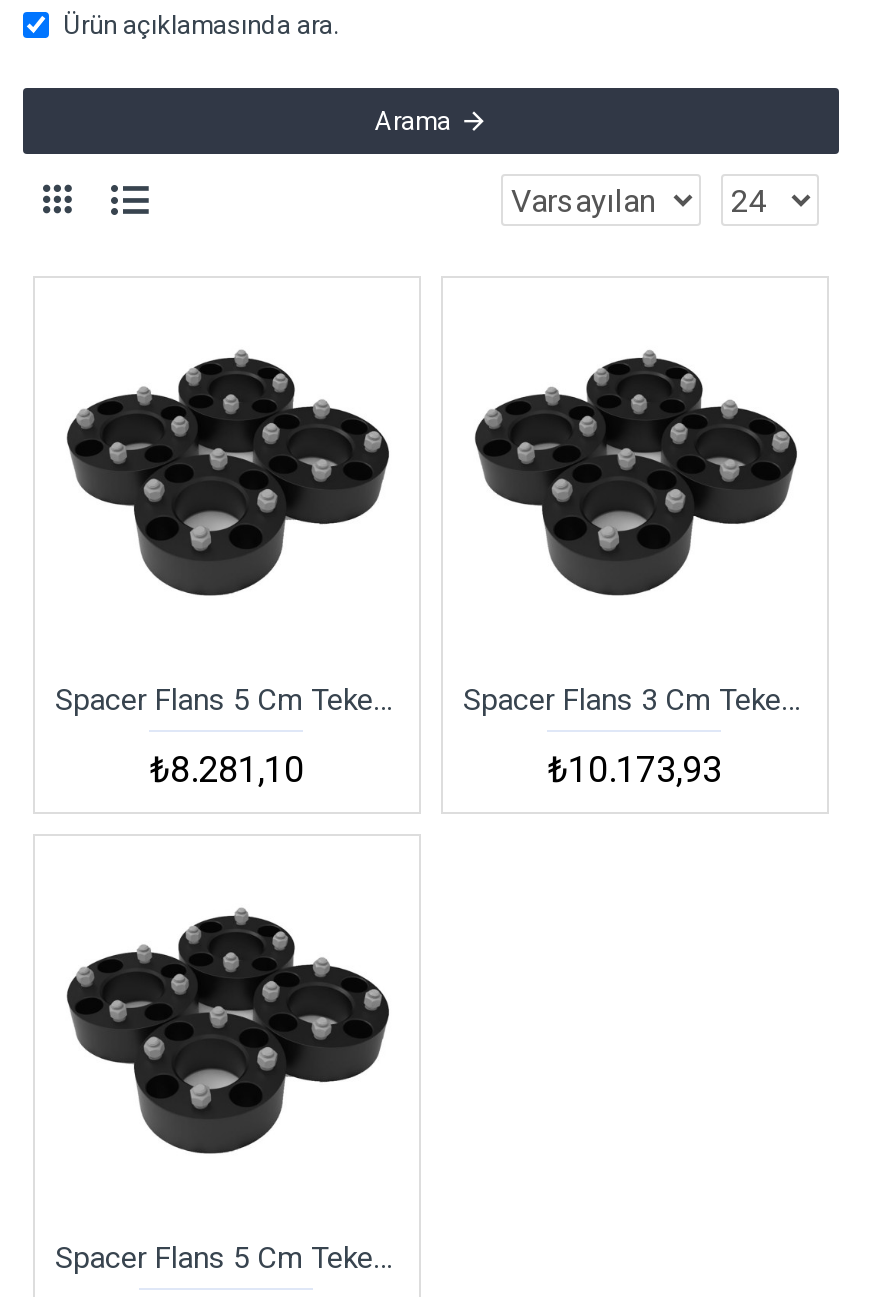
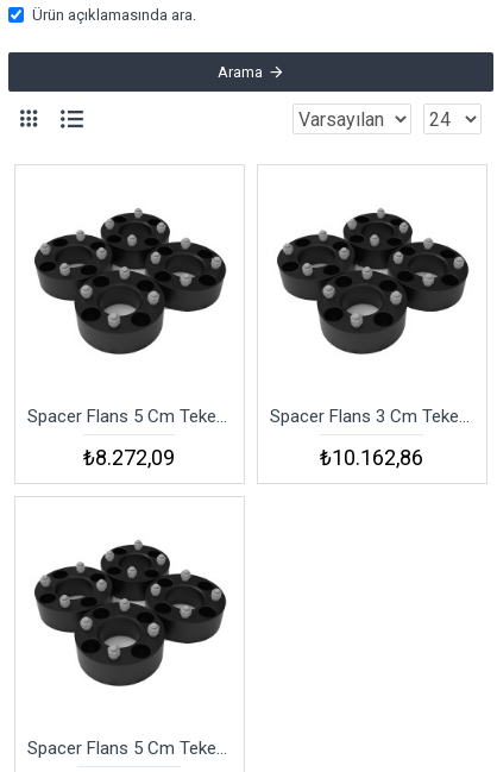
[150,748,304,790] ₺8.281,10 -> [84,445,175,470] ₺8.272,09
[548,748,722,790] ₺10.173,93 -> [320,445,424,470] ₺10.162,86

